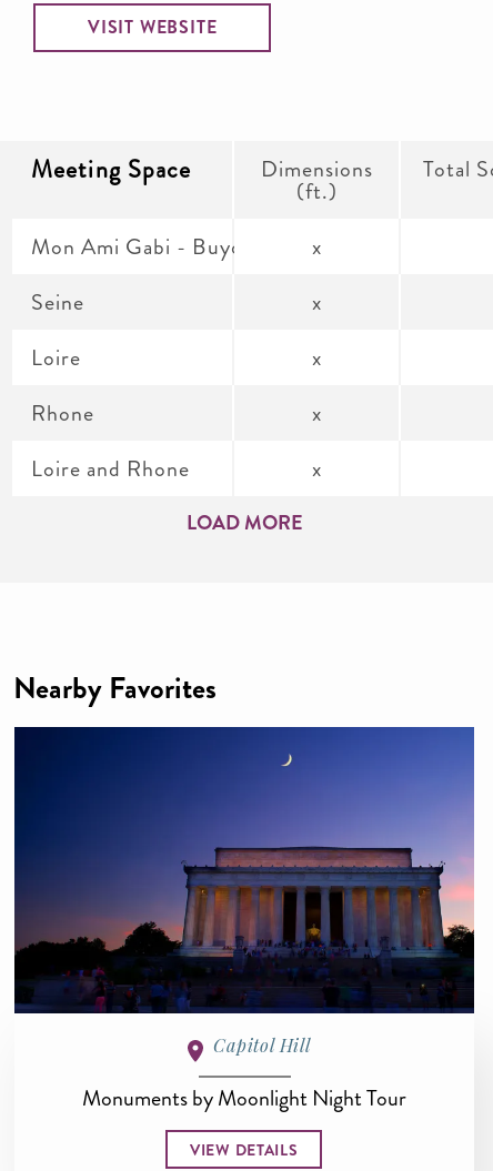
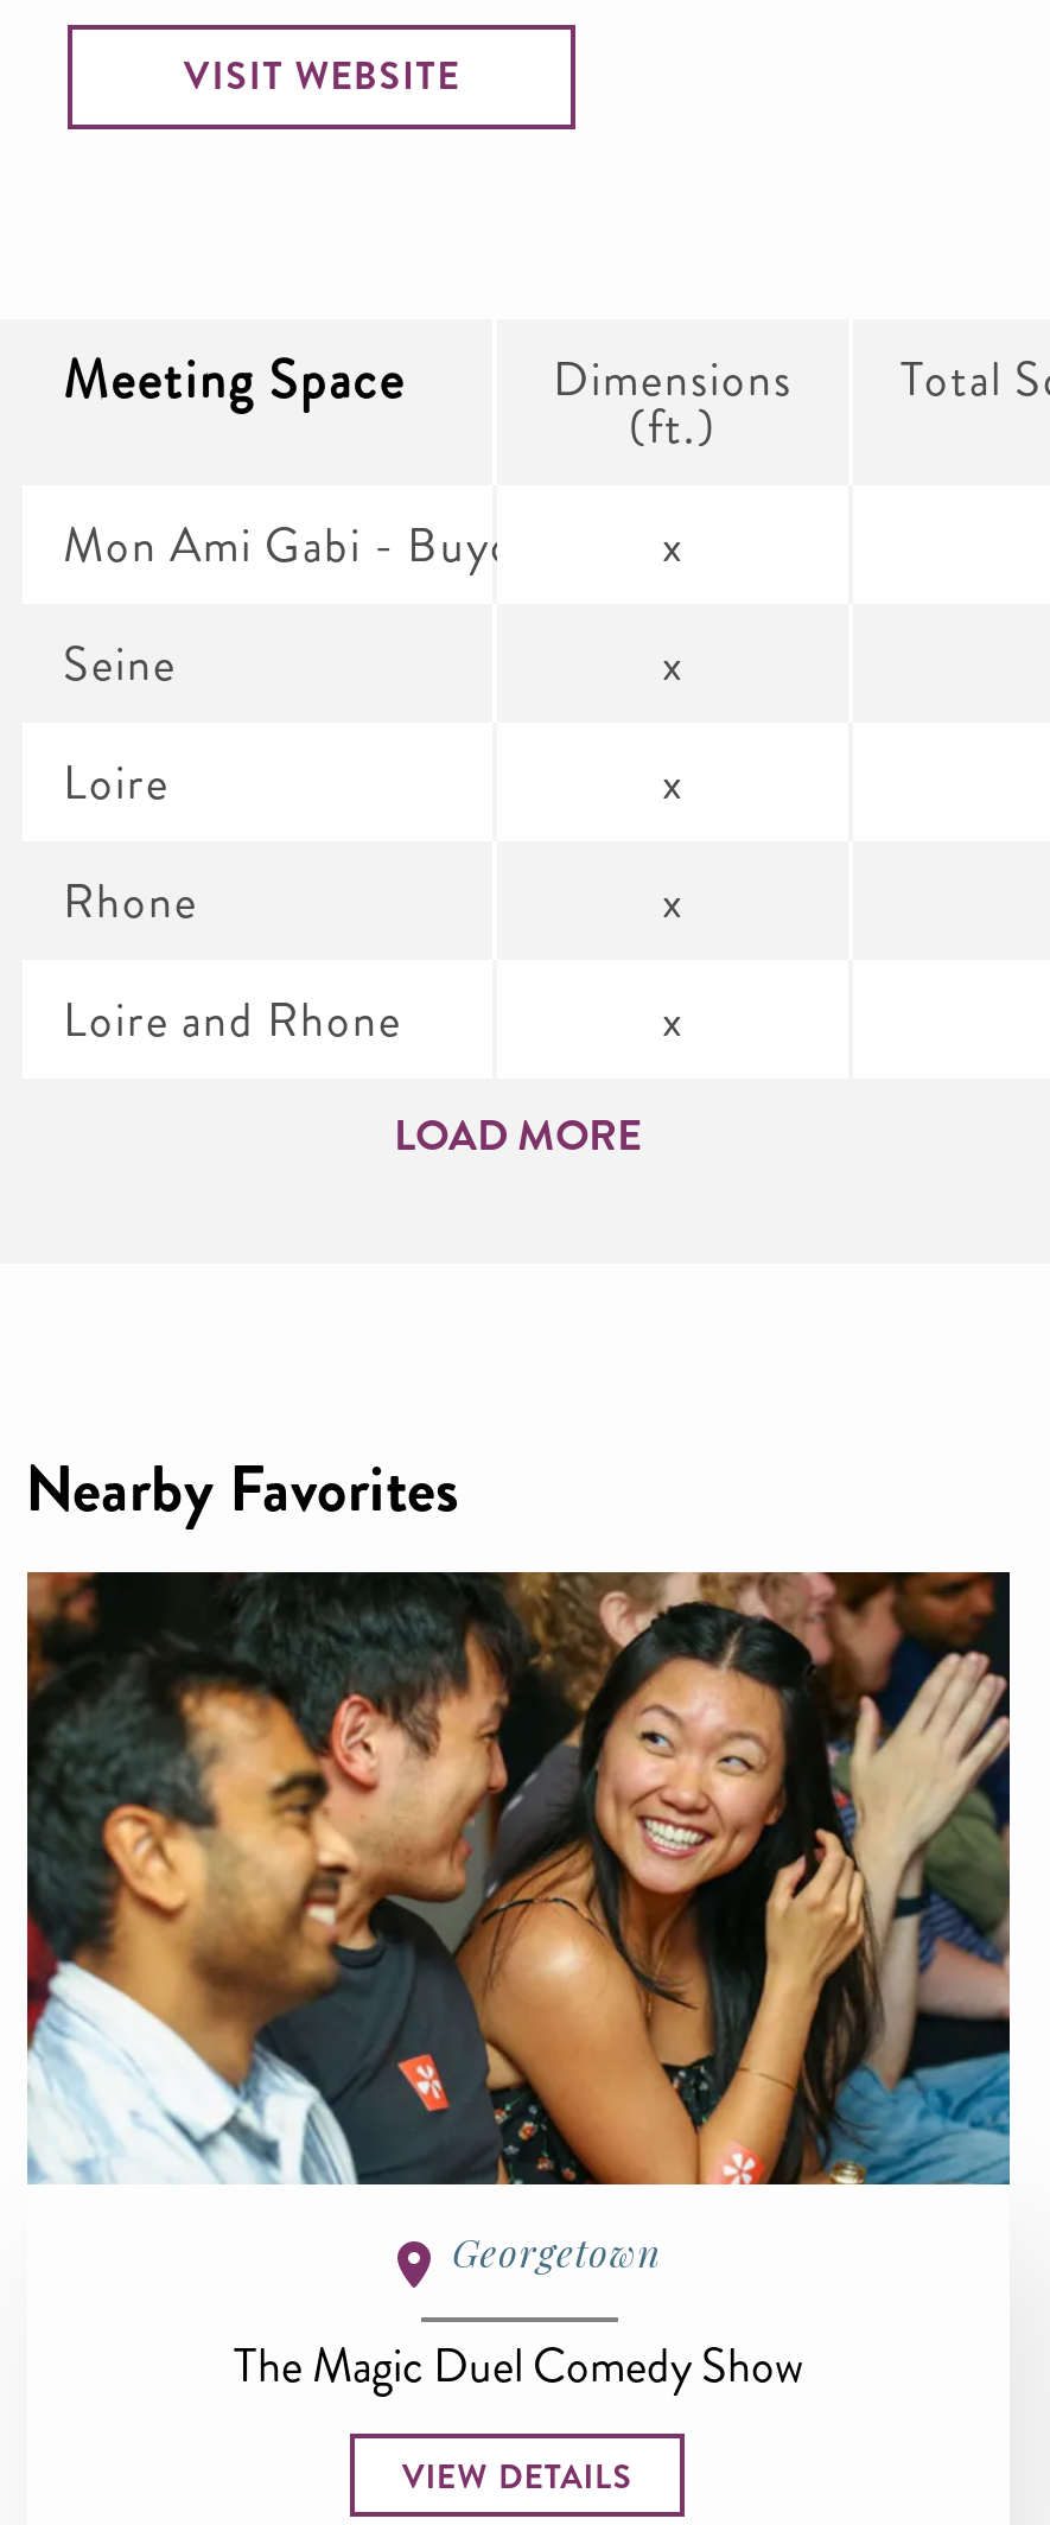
[13,726,475,1056] [image] | Capitol Hill -> [25,1570,1012,2277] [image] | Georgetown
[82,1082,406,1113] Monuments by Moonlight Night Tour -> [234,2331,803,2398] The Magic Duel Comedy Show

